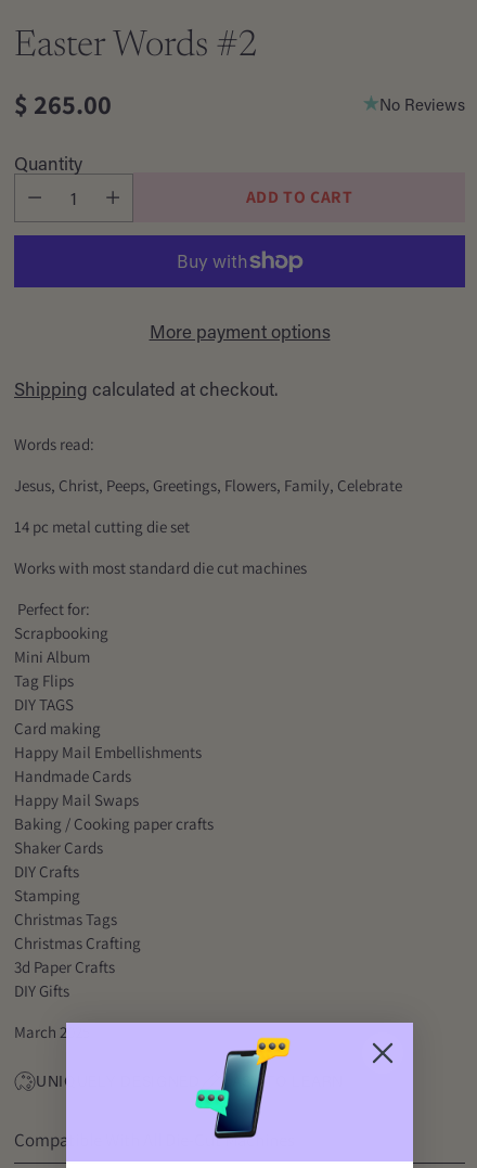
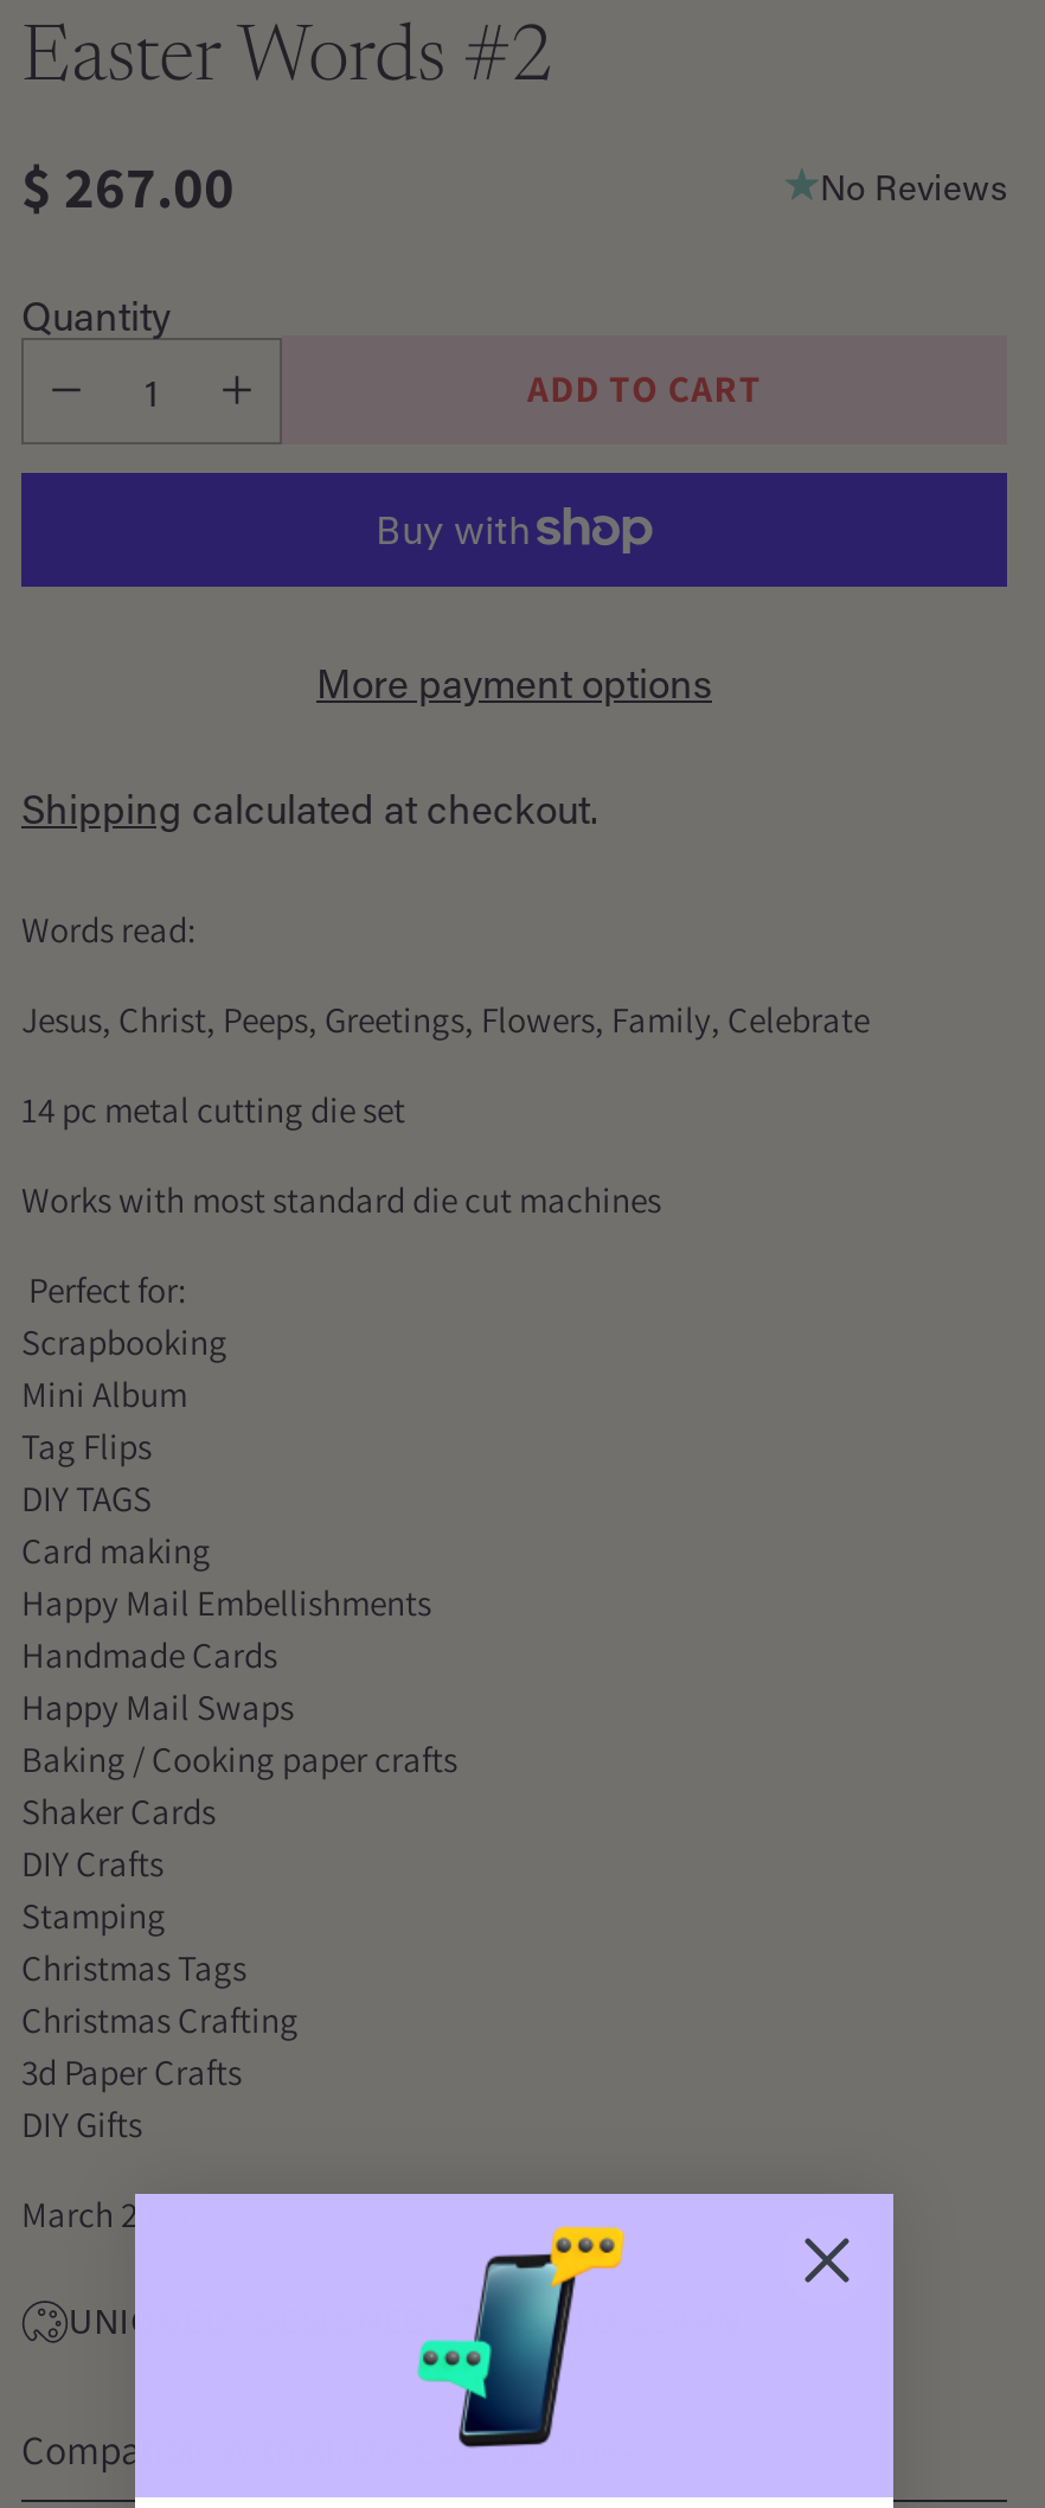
[14,86,112,121] $ 265.00 -> [21,147,235,223] $ 267.00

